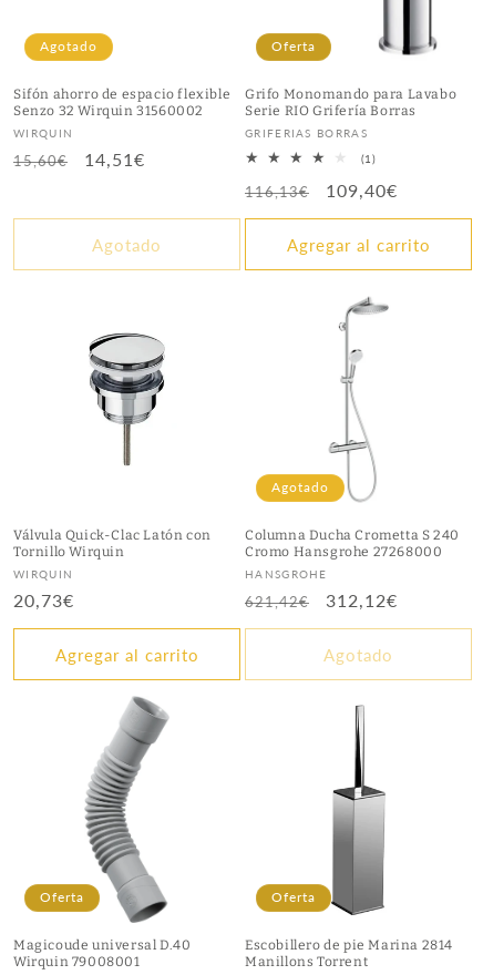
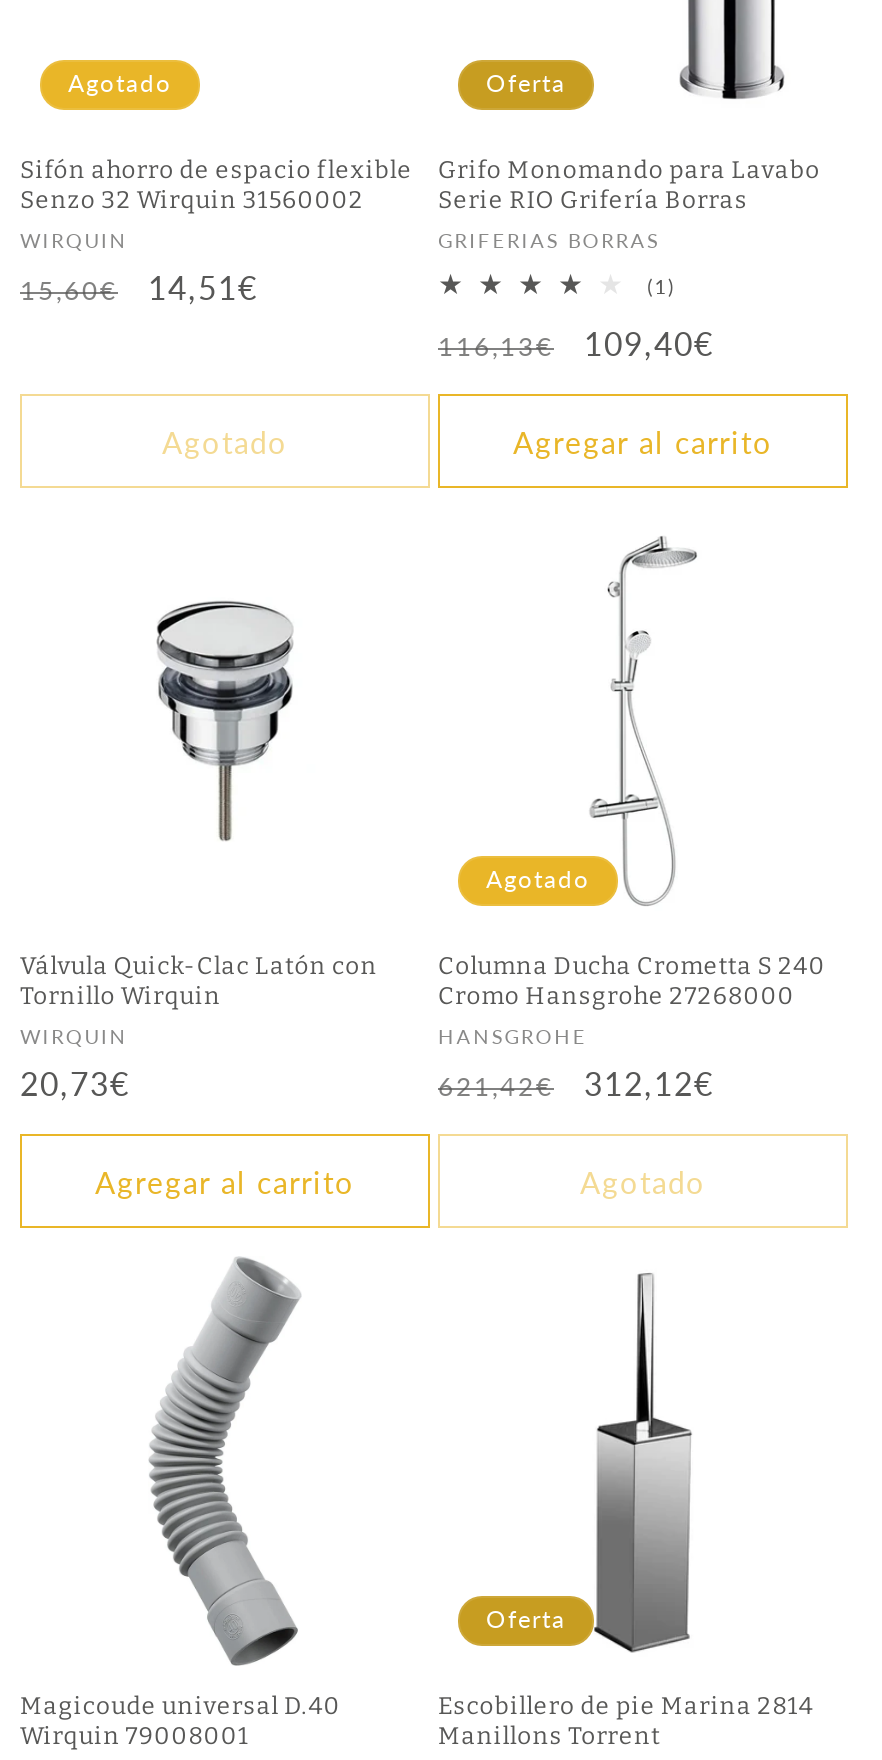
[40,889,84,905] Oferta -> none

